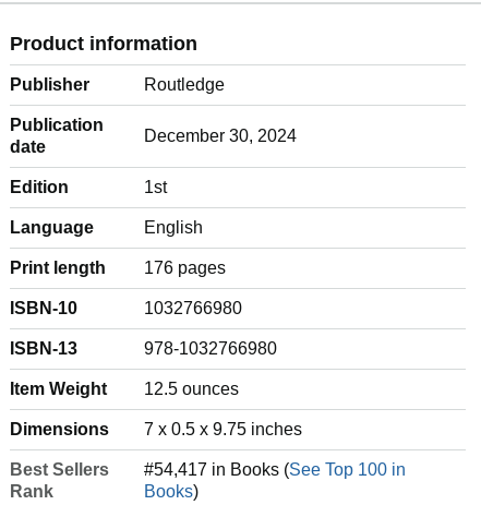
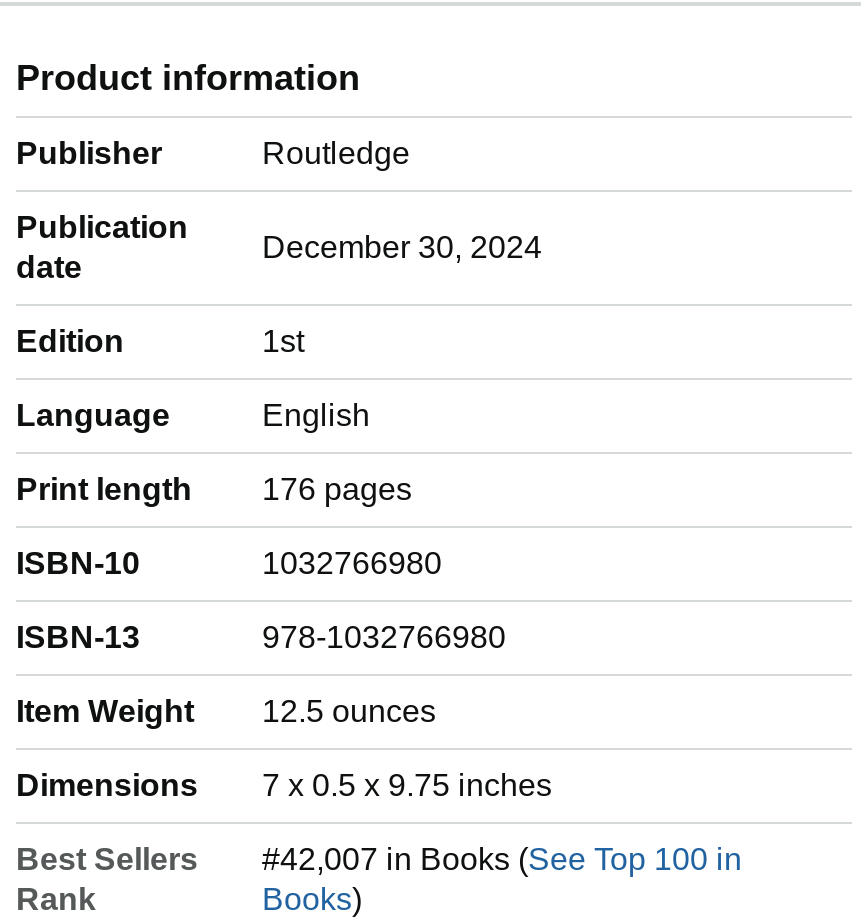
[144,460,406,479] #54,417 in Books (See Top 100 in -> [262,842,742,876] #42,007 in Books (See Top 100 in

